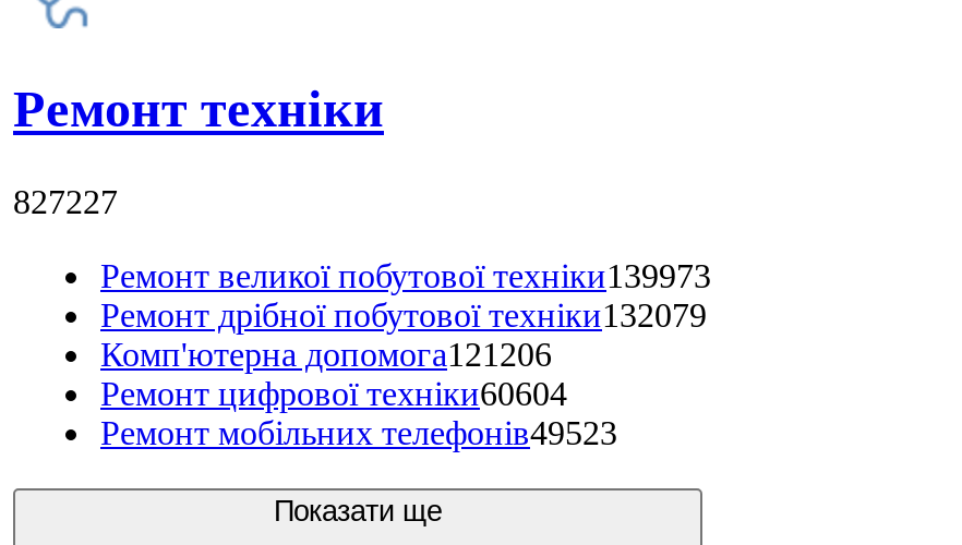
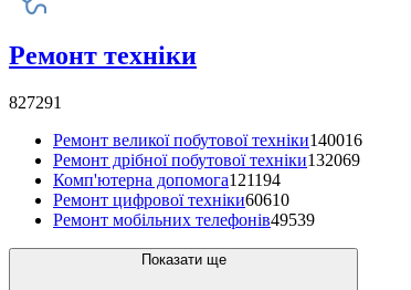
[13,182,118,219] 827227 -> [9,92,62,111] 827291
[100,256,711,293] Ремонт великої побутової техніки139973 -> [53,130,362,149] Ремонт великої побутової техніки140016
[100,295,707,332] Ремонт дрібної побутової техніки132079 -> [53,150,360,169] Ремонт дрібної побутової техніки132069
[100,335,552,372] Комп'ютерна допомога121206 -> [53,170,281,189] Комп'ютерна допомога121194
[100,374,567,411] Ремонт цифрової техніки60604 -> [53,190,289,209] Ремонт цифрової техніки60610
[100,413,617,450] Ремонт мобільних телефонів49523 -> [53,210,315,229] Ремонт мобільних телефонів49539

